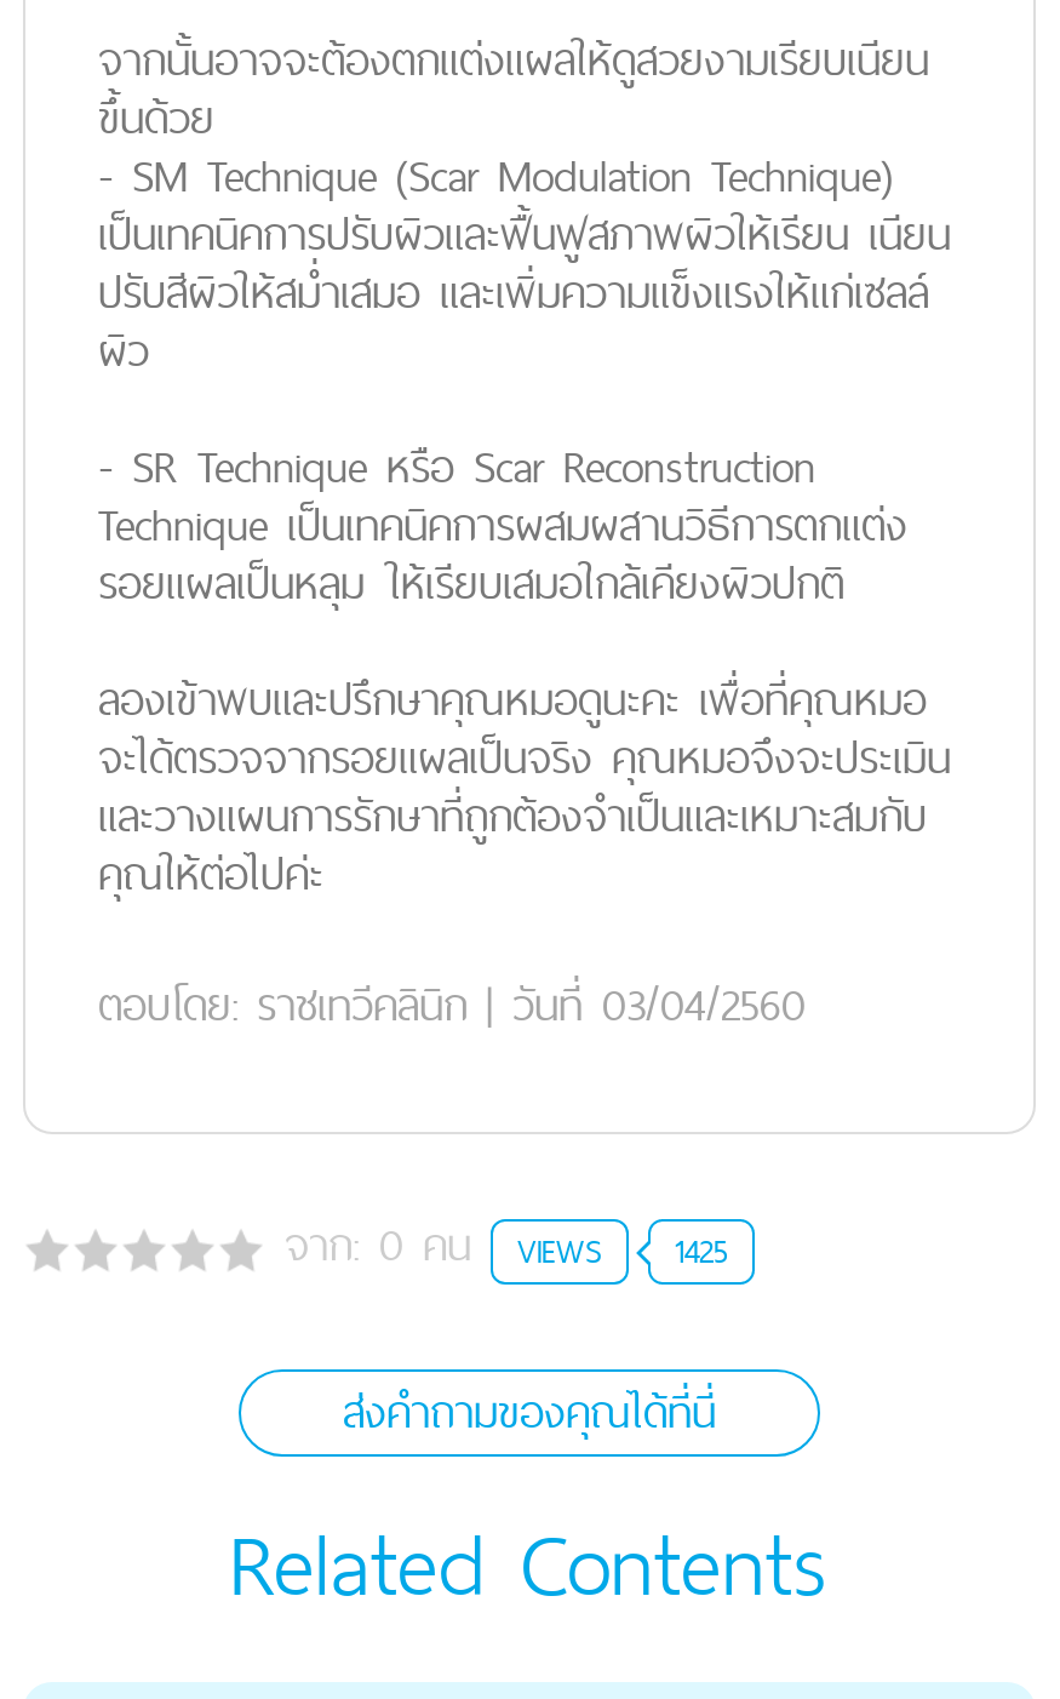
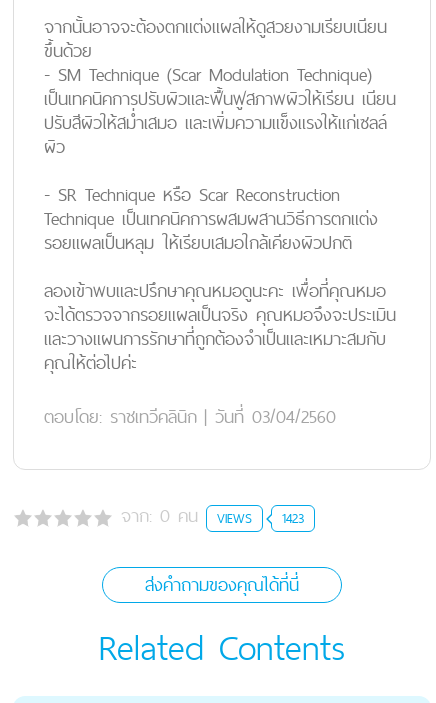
[285,1207,728,1282] จาก: 0คน VIEWS 1425 -> [121,500,304,531] จาก: 0คน VIEWS 1423

